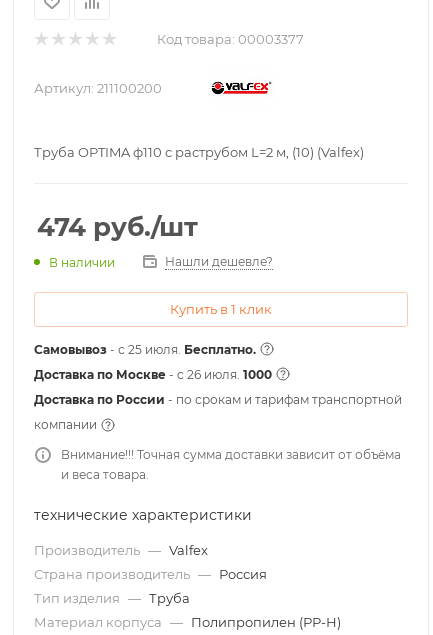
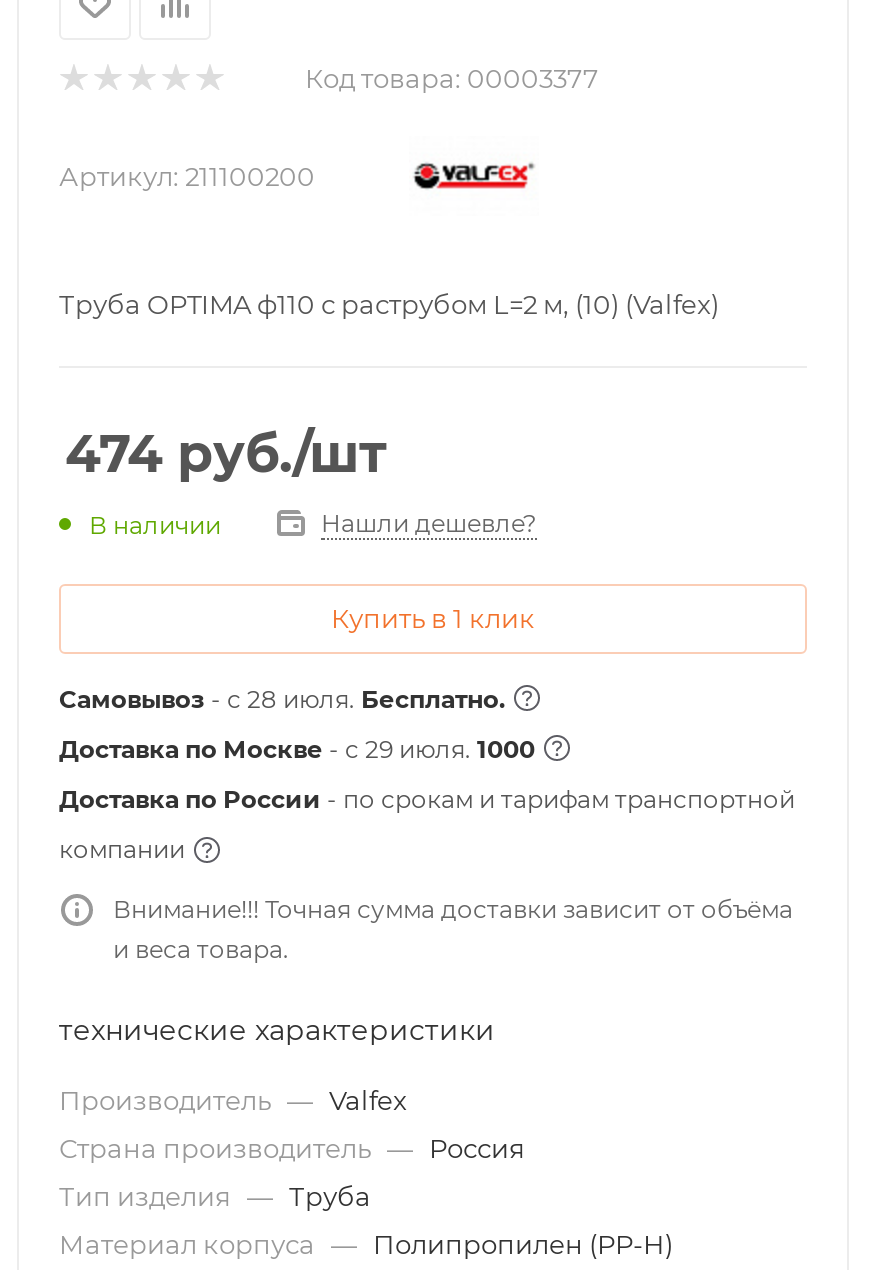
[34,342,256,357] Самовывоз - с 25 июля. Бесплатно. -> [59,684,505,714] Самовывоз - с 28 июля. Бесплатно.
[34,367,272,382] Доставка по Москве - c 26 июля. 1000 -> [59,734,535,764] Доставка по Москве - c 29 июля. 1000

